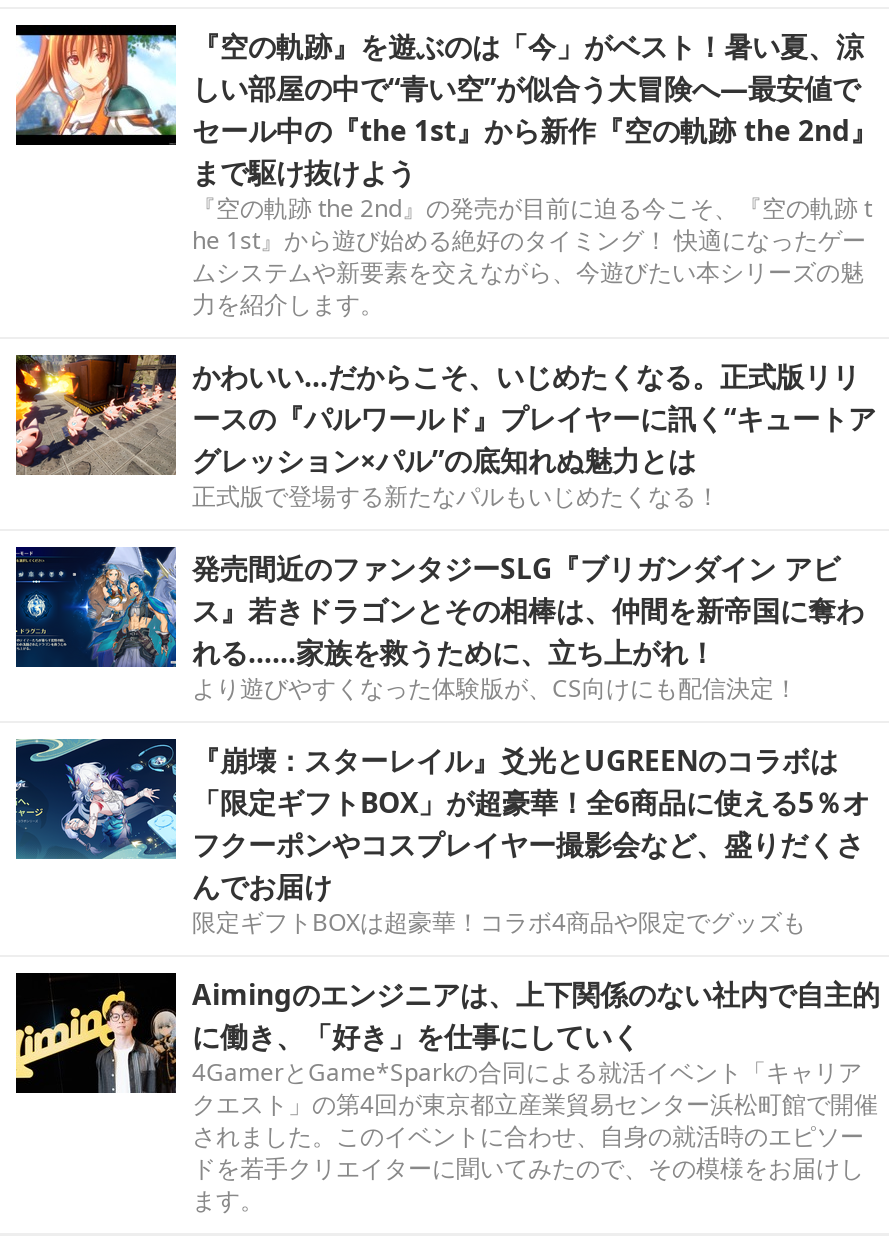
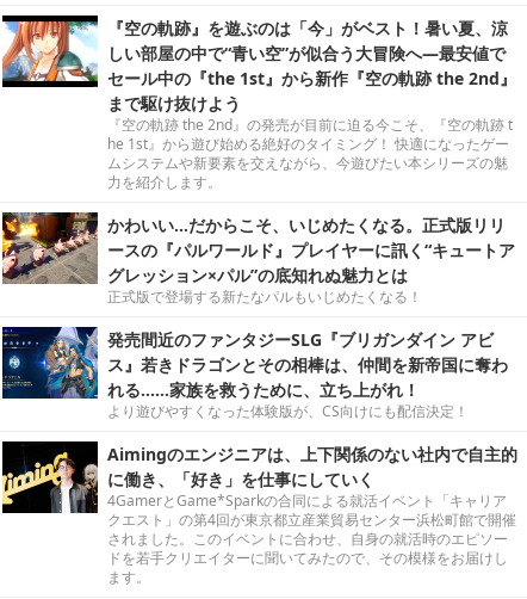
[14,737,870,939] [image] | 『崩壊：スターレイル』爻光とUGREENのコラボは | 「限定ギフトBOX」が超豪華！全6商品に使える5％オ | フクーポンやコスプレイヤー撮影会など、盛りだくさ | んでお届け | 限定ギフトBOXは超豪華！コラボ4商品や限定でグッズも -> none

